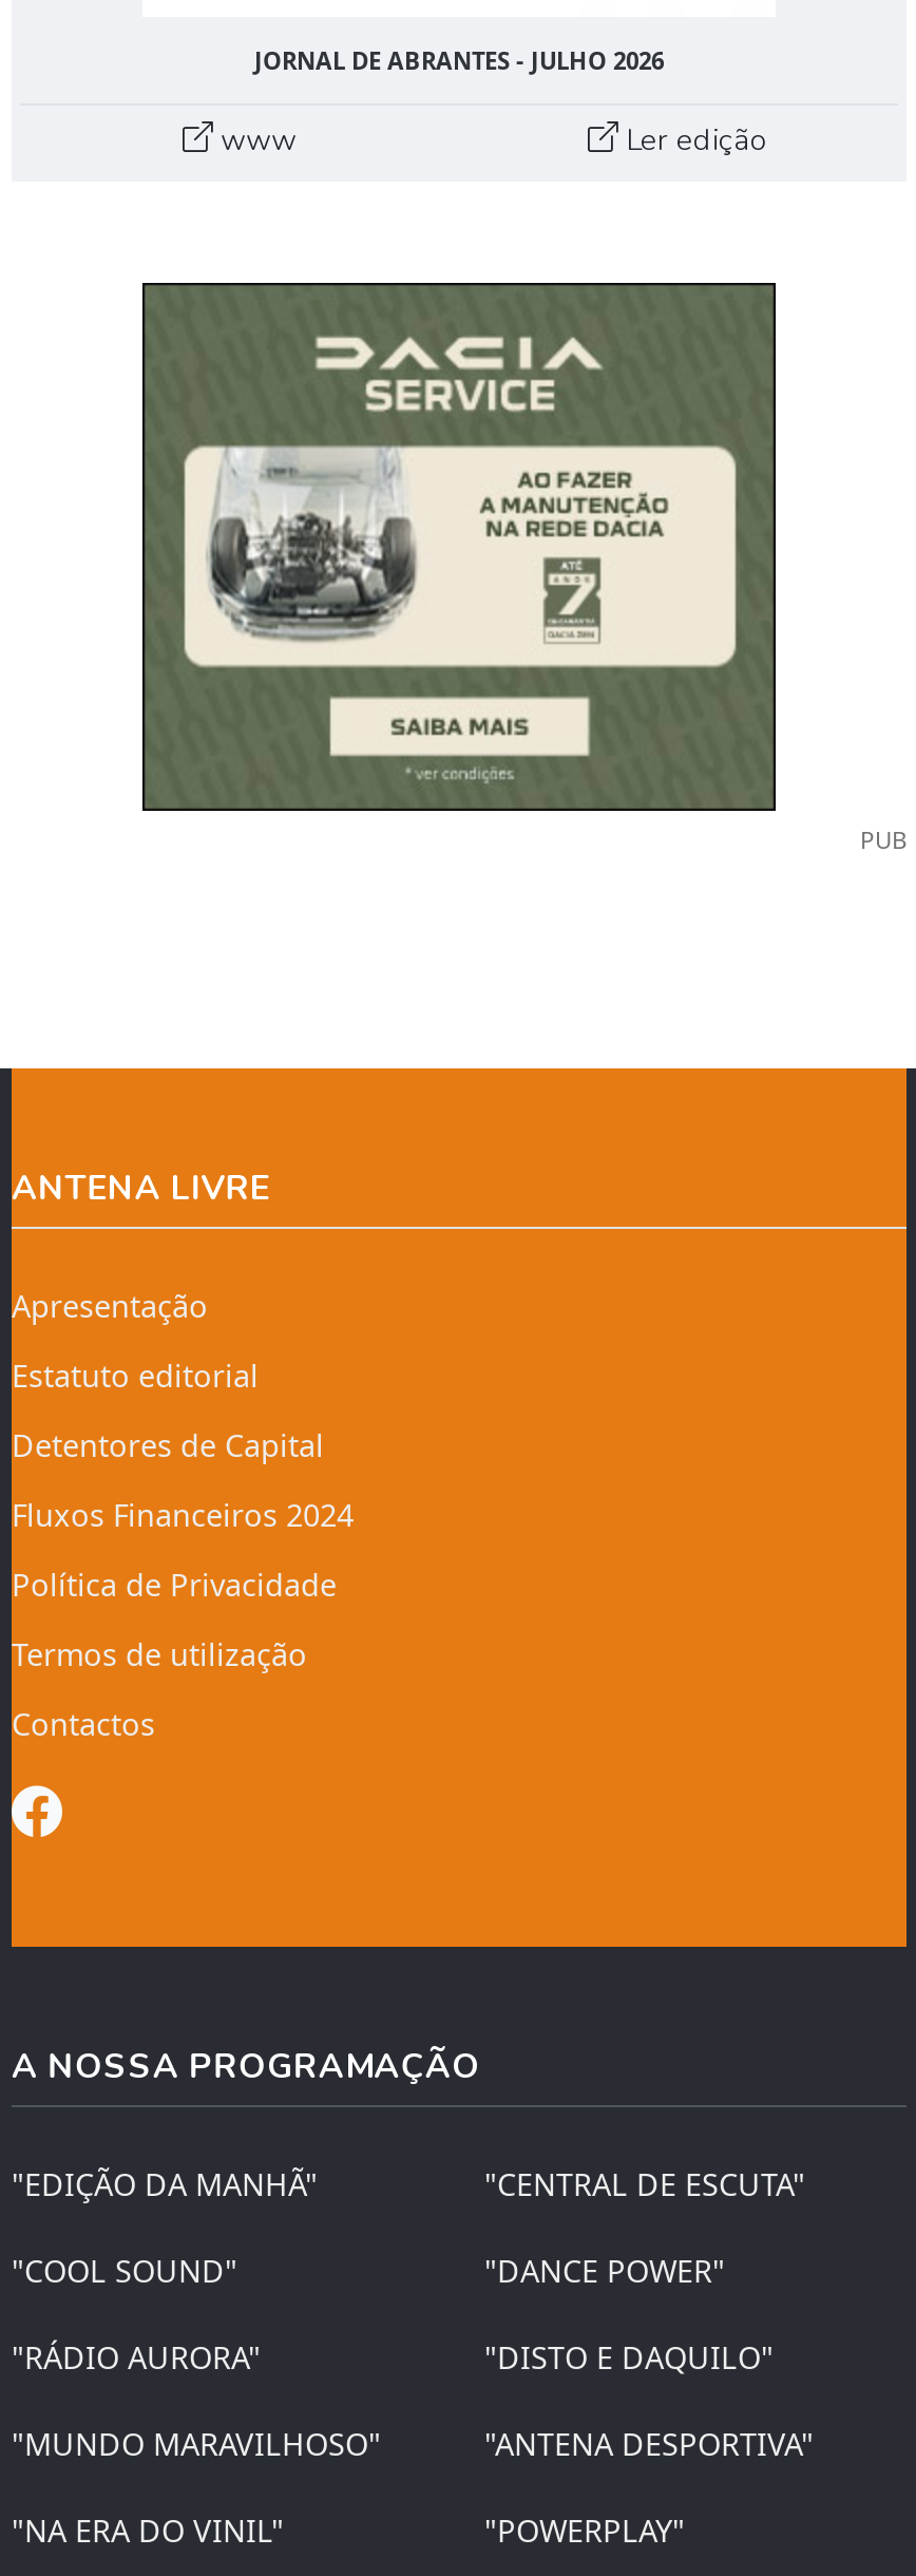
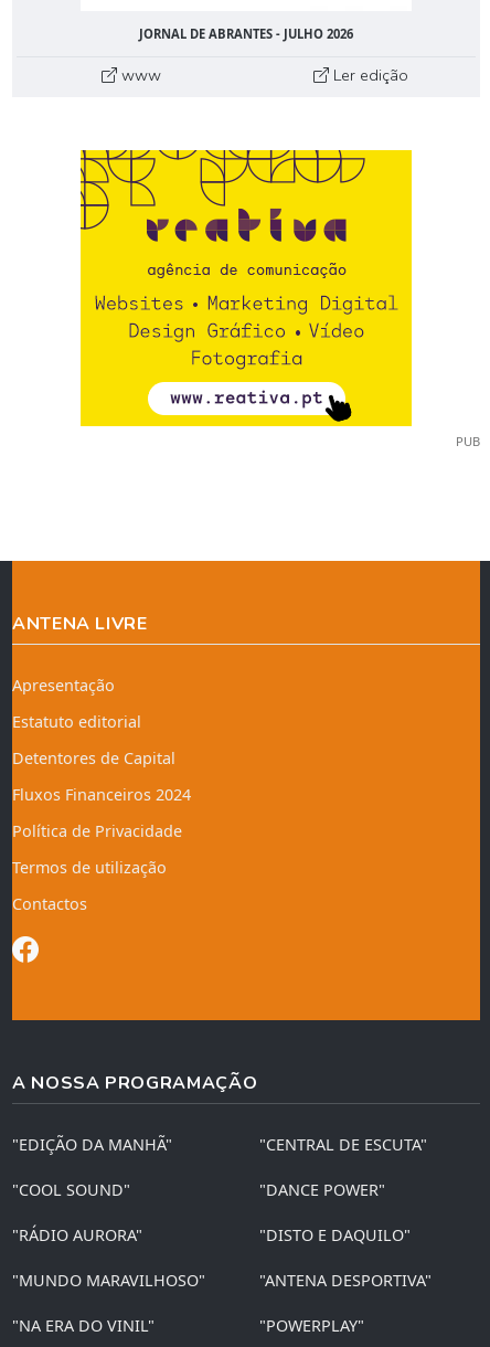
[140,280,778,814] [image] -> [79,149,413,427] [image]

